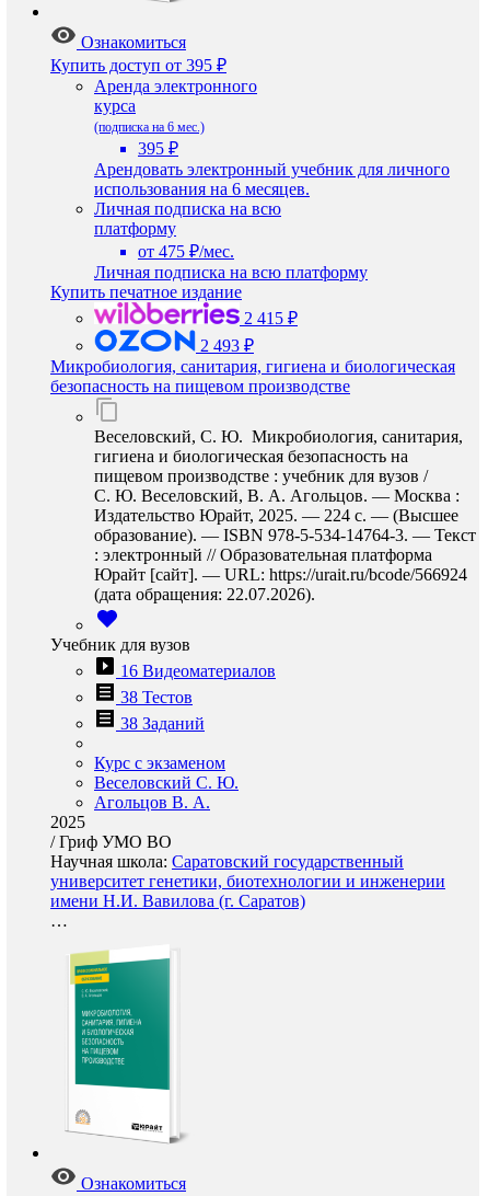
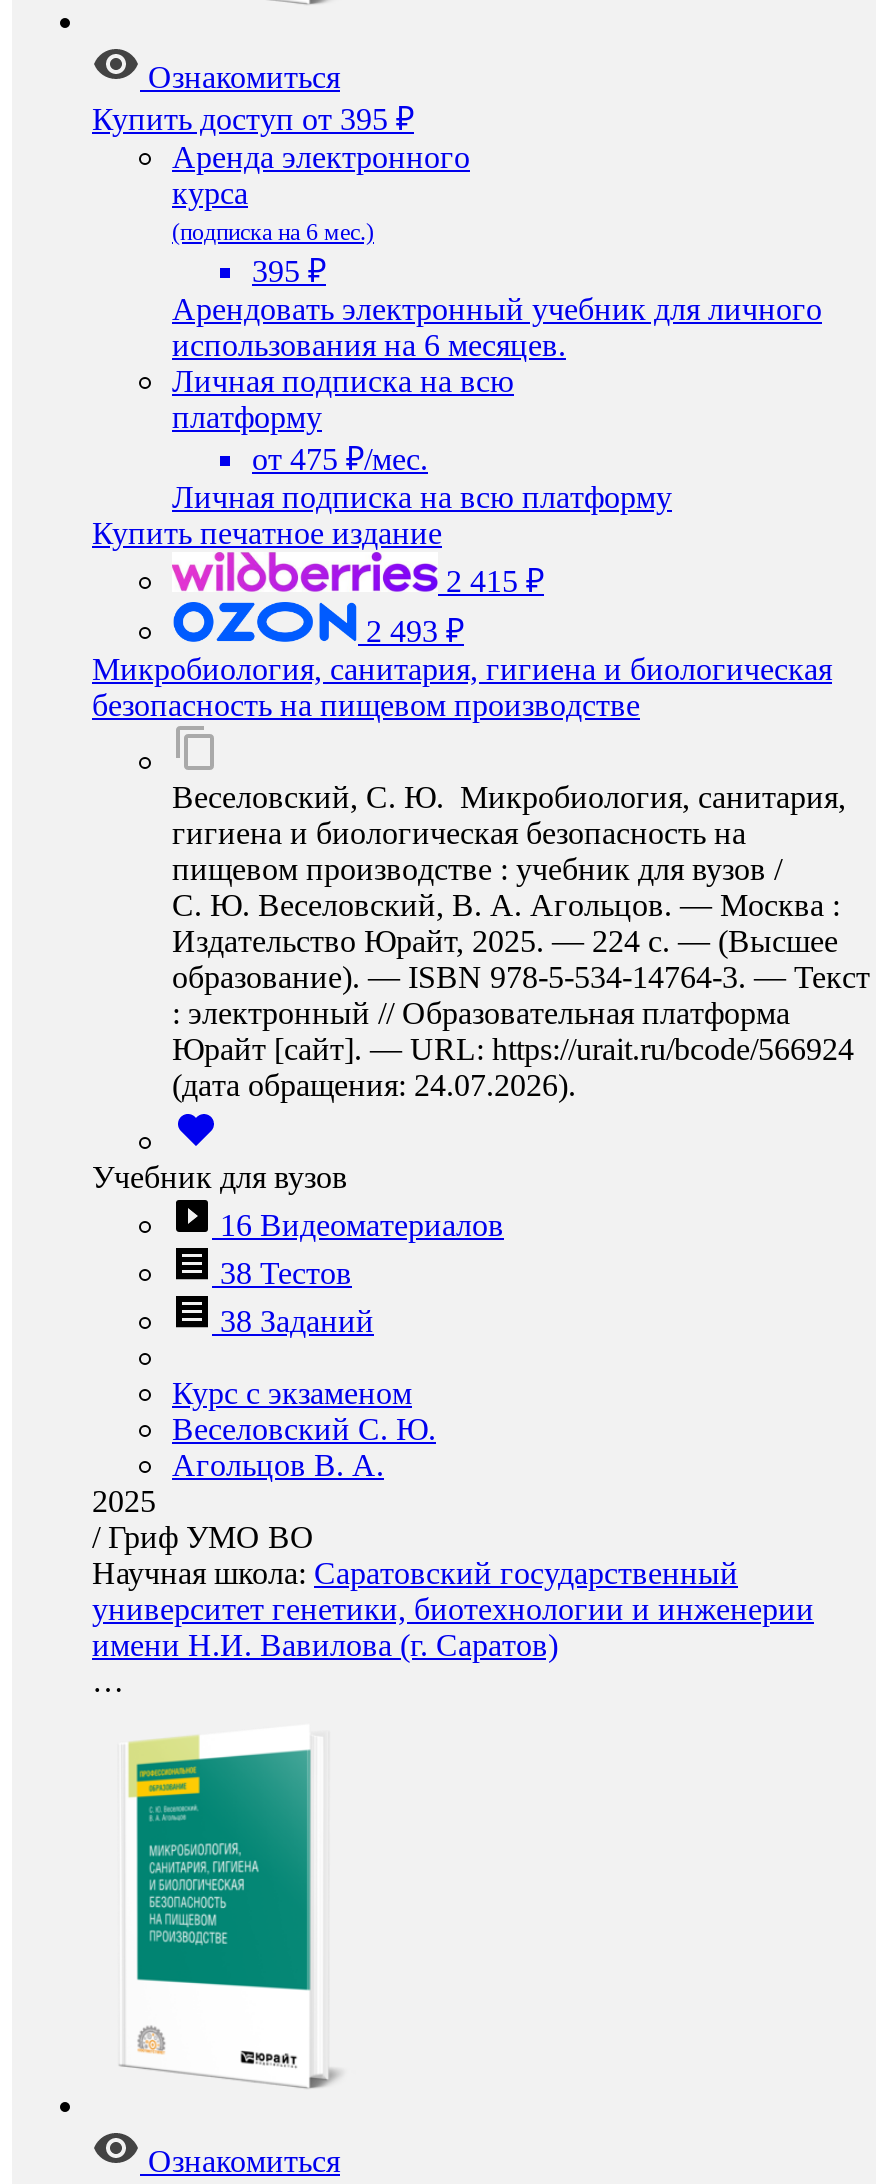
[94,585,315,603] (дата обращения: 22.07.2026). -> [172,1068,576,1102] (дата обращения: 24.07.2026).

